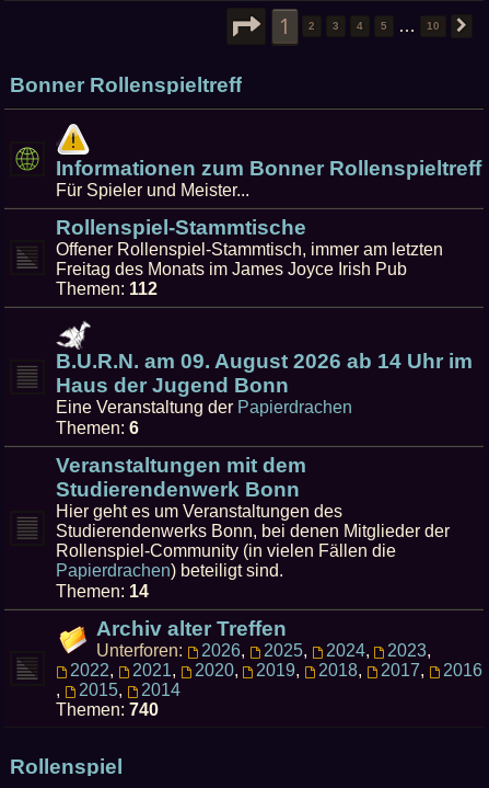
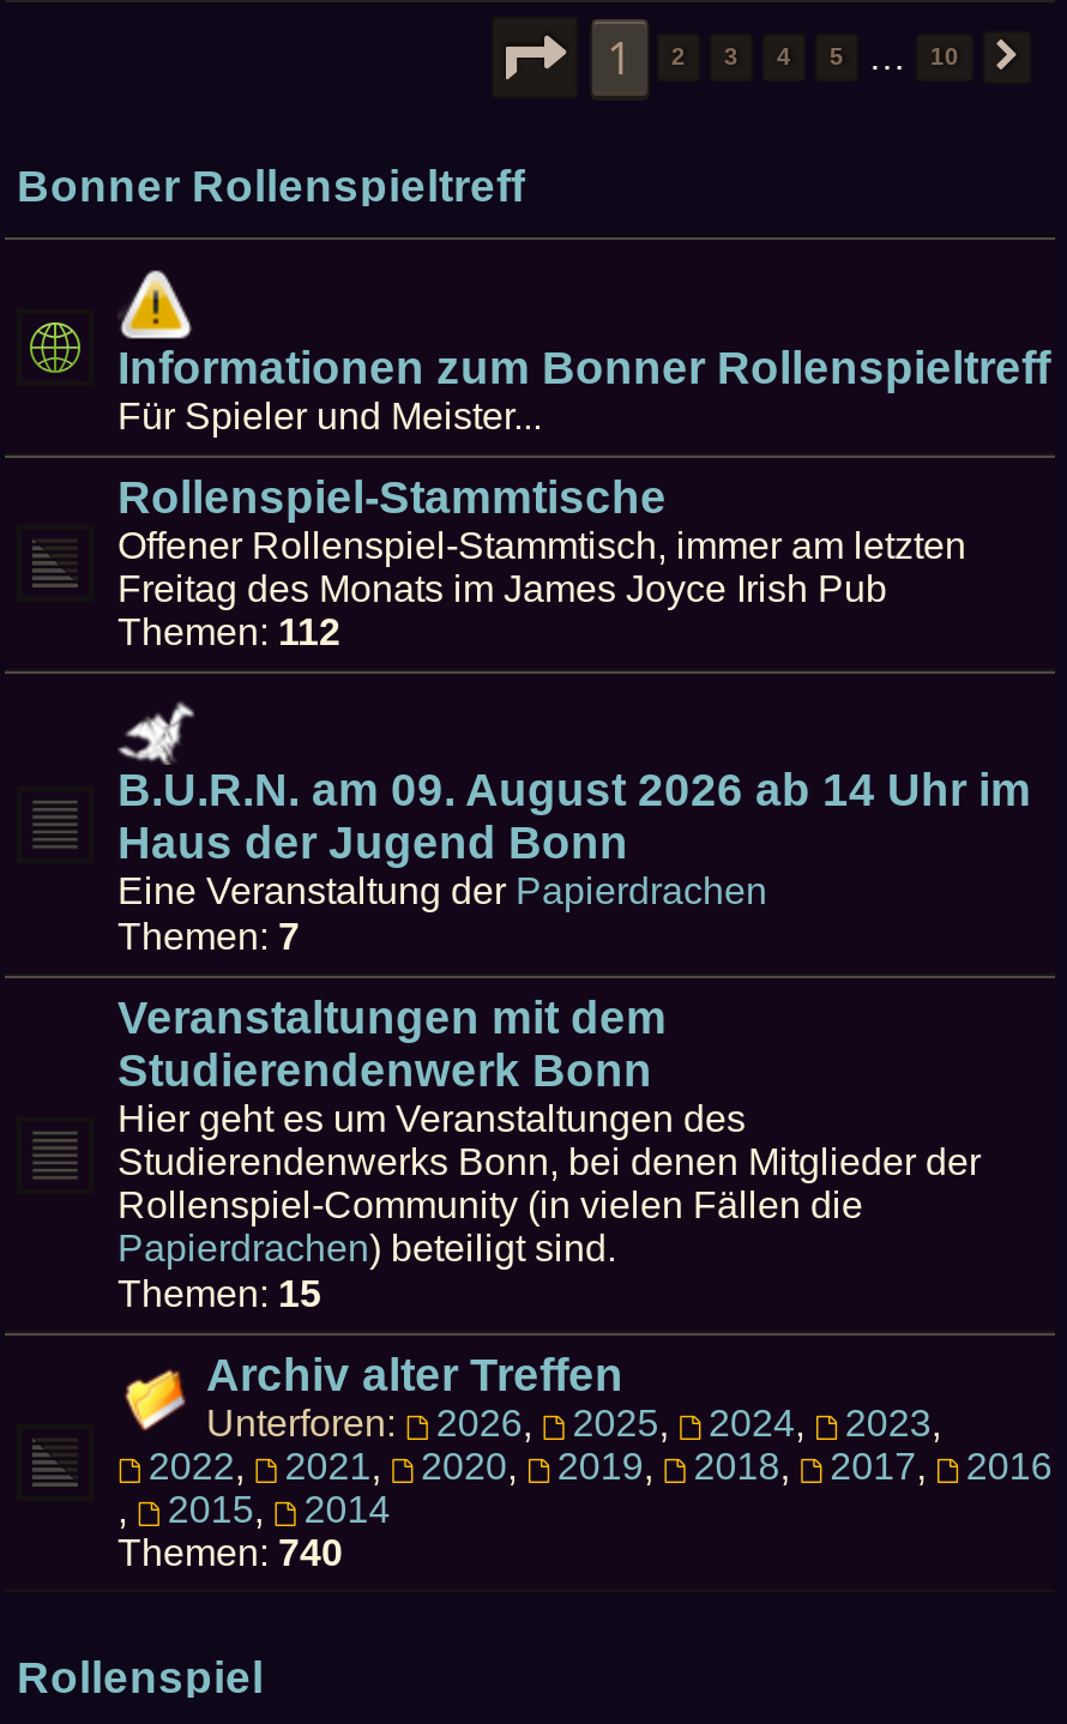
[56,419,139,437] Themen: 6 -> [117,916,300,957] Themen: 7
[56,582,149,601] Themen: 14 -> [117,1273,321,1314] Themen: 15

